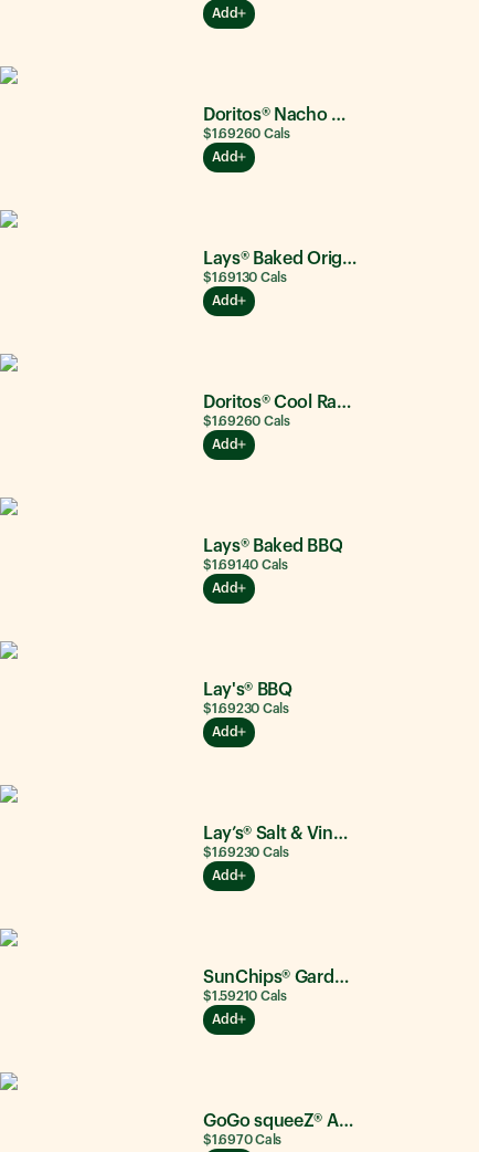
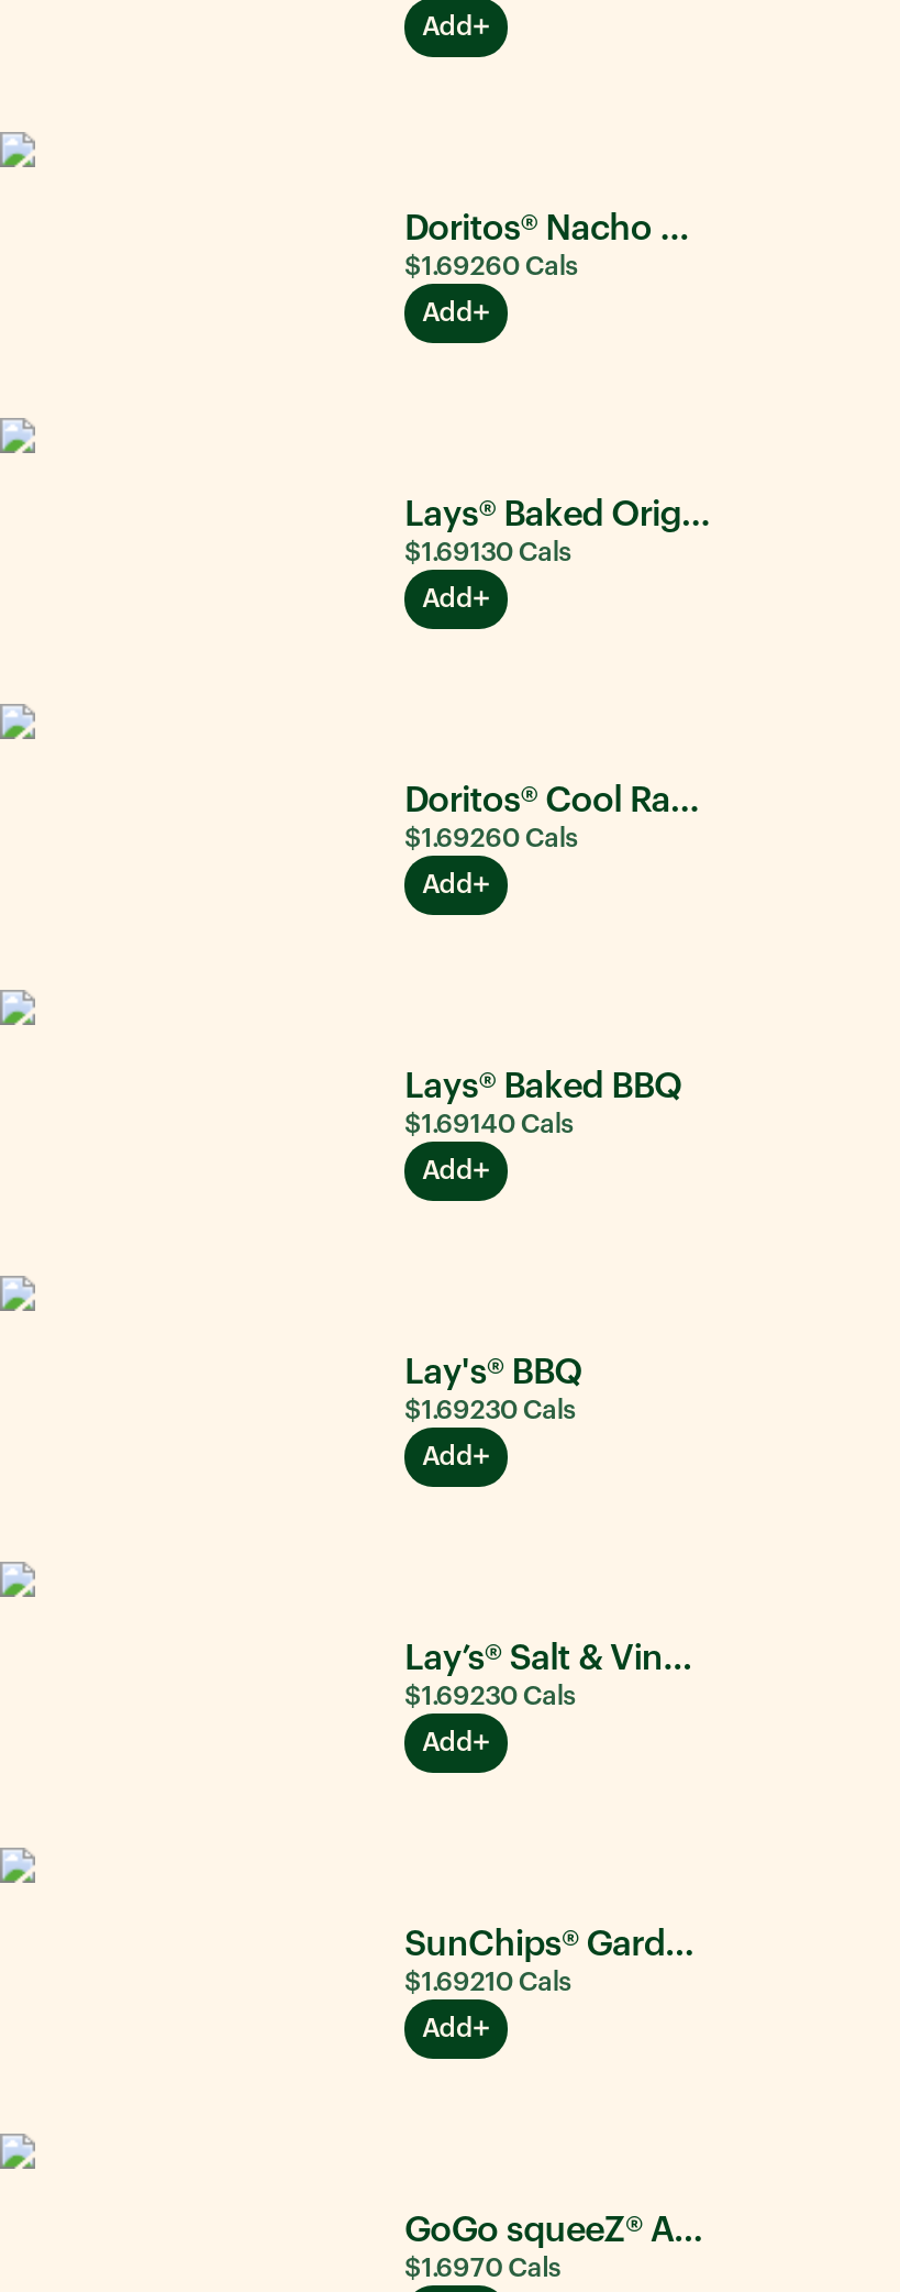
[203,989,287,1002] $1.59210 Cals -> [404,1968,571,1994] $1.69210 Cals

